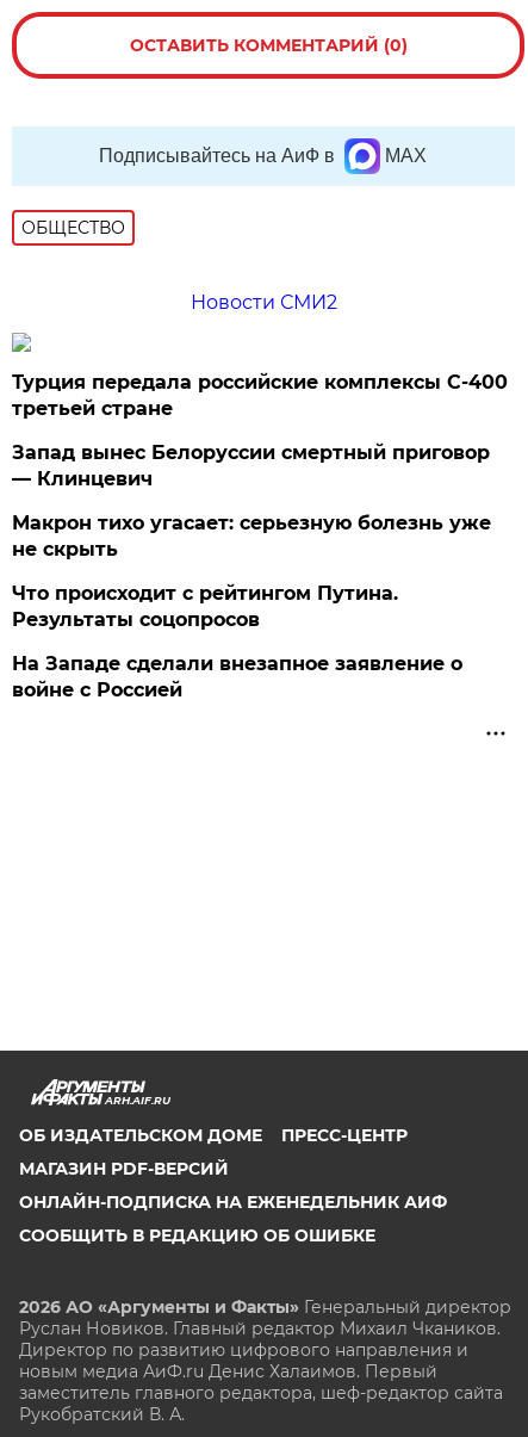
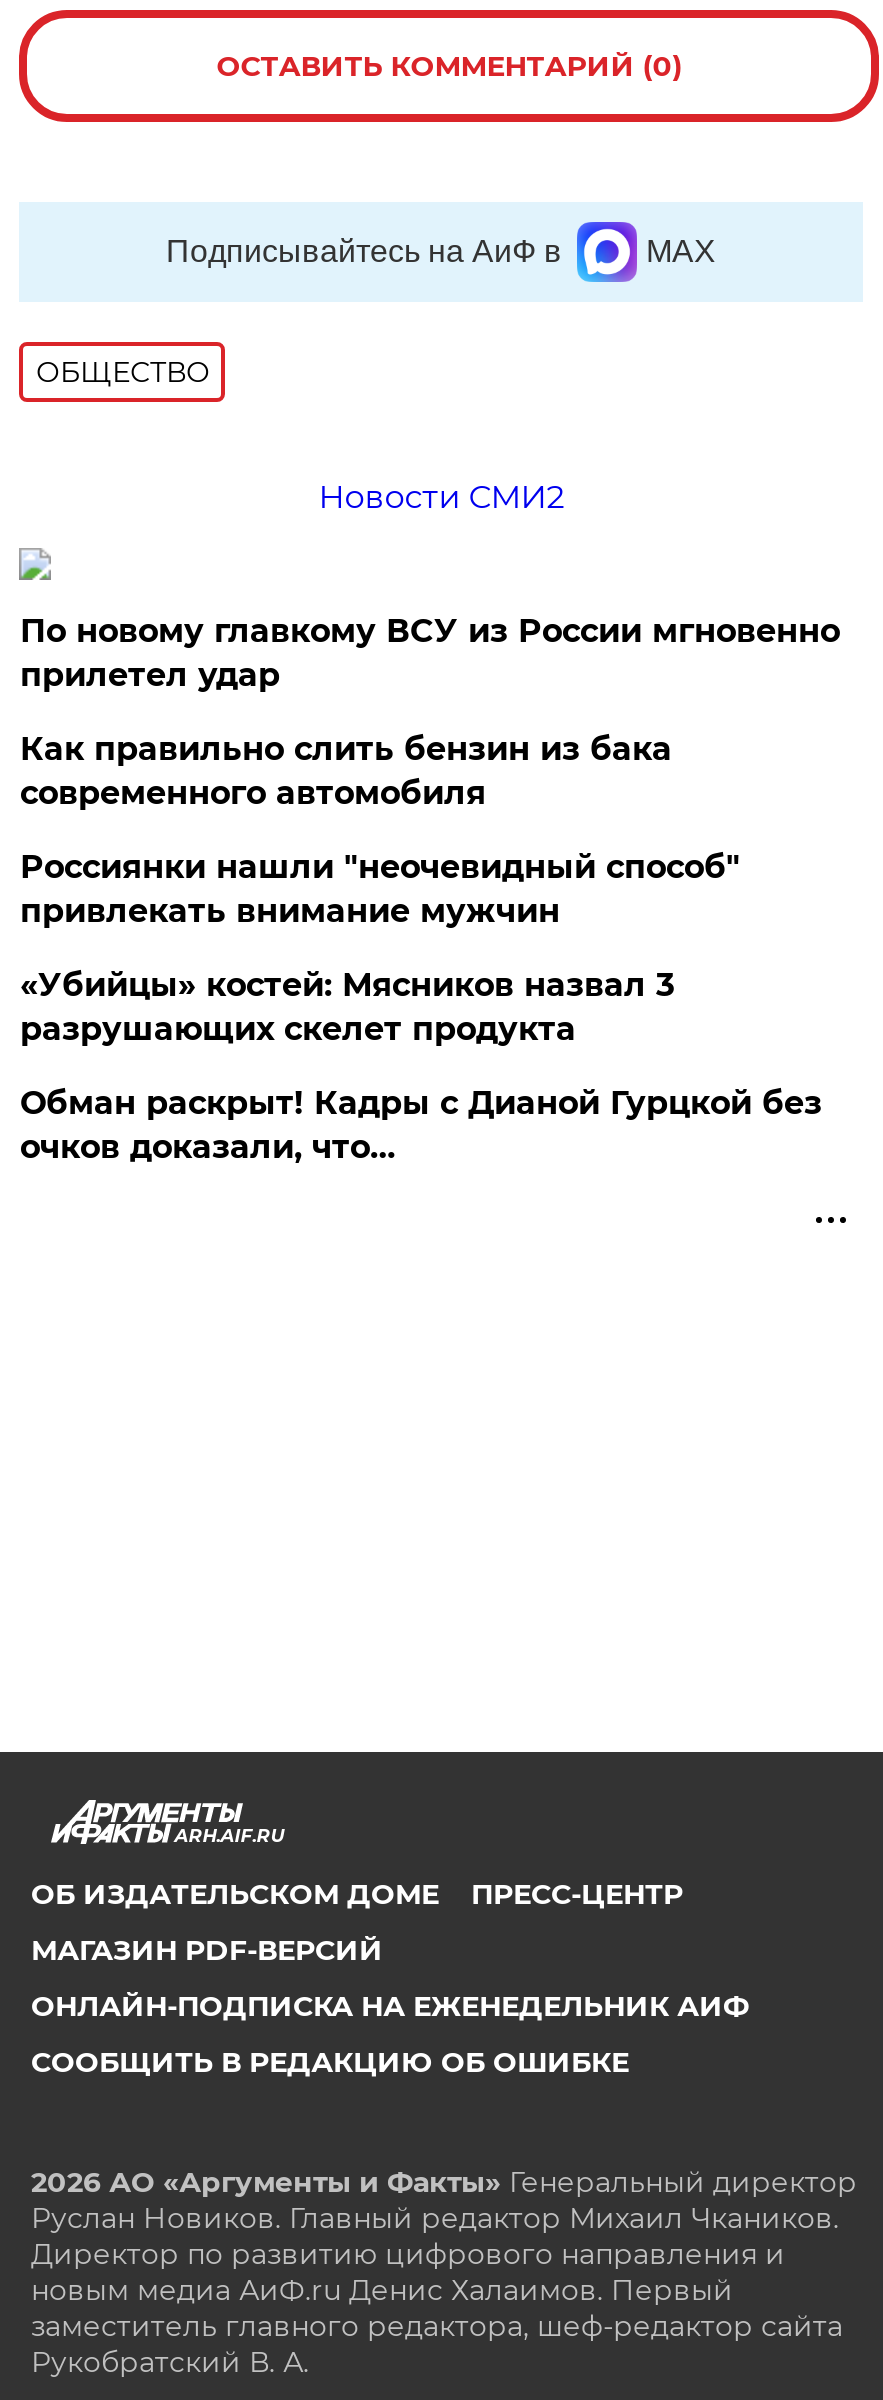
[12,371,508,420] Турция передала российские комплексы С-400 | третьей стране -> [20,612,840,694] По новому главкому ВСУ из России мгновенно | прилетел удар
[12,441,490,490] Запад вынес Белоруссии смертный приговор | — Клинцевич -> [20,730,672,812] Как правильно слить бензин из бака | современного автомобиля
[12,511,492,560] Макрон тихо угасает: серьезную болезнь уже | не скрыть -> [20,848,740,930] Россиянки нашли "неочевидный способ" | привлекать внимание мужчин
[12,582,399,631] Что происходит с рейтингом Путина. | Результаты соцопросов -> [20,966,674,1048] «Убийцы» костей: Мясников назвал 3 | разрушающих скелет продукта
[12,652,463,701] На Западе сделали внезапное заявление о | войне с Россией -> [20,1084,822,1166] Обман раскрыт! Кадры с Дианой Гурцкой без | очков доказали, что…

